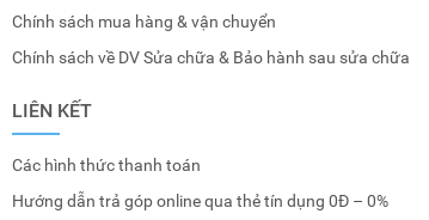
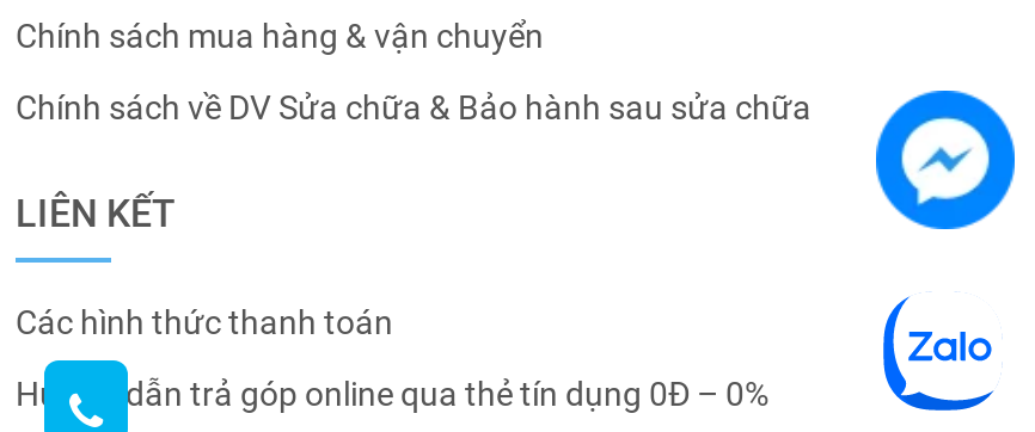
none -> [874,88,1017,232] [image]
none -> [881,296,993,413] [image]

